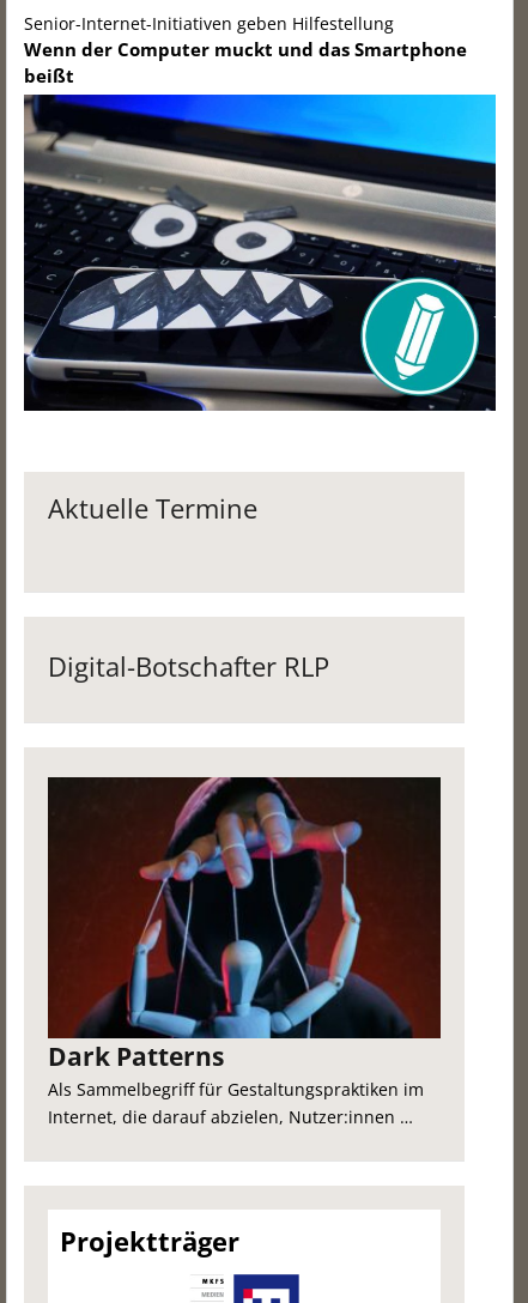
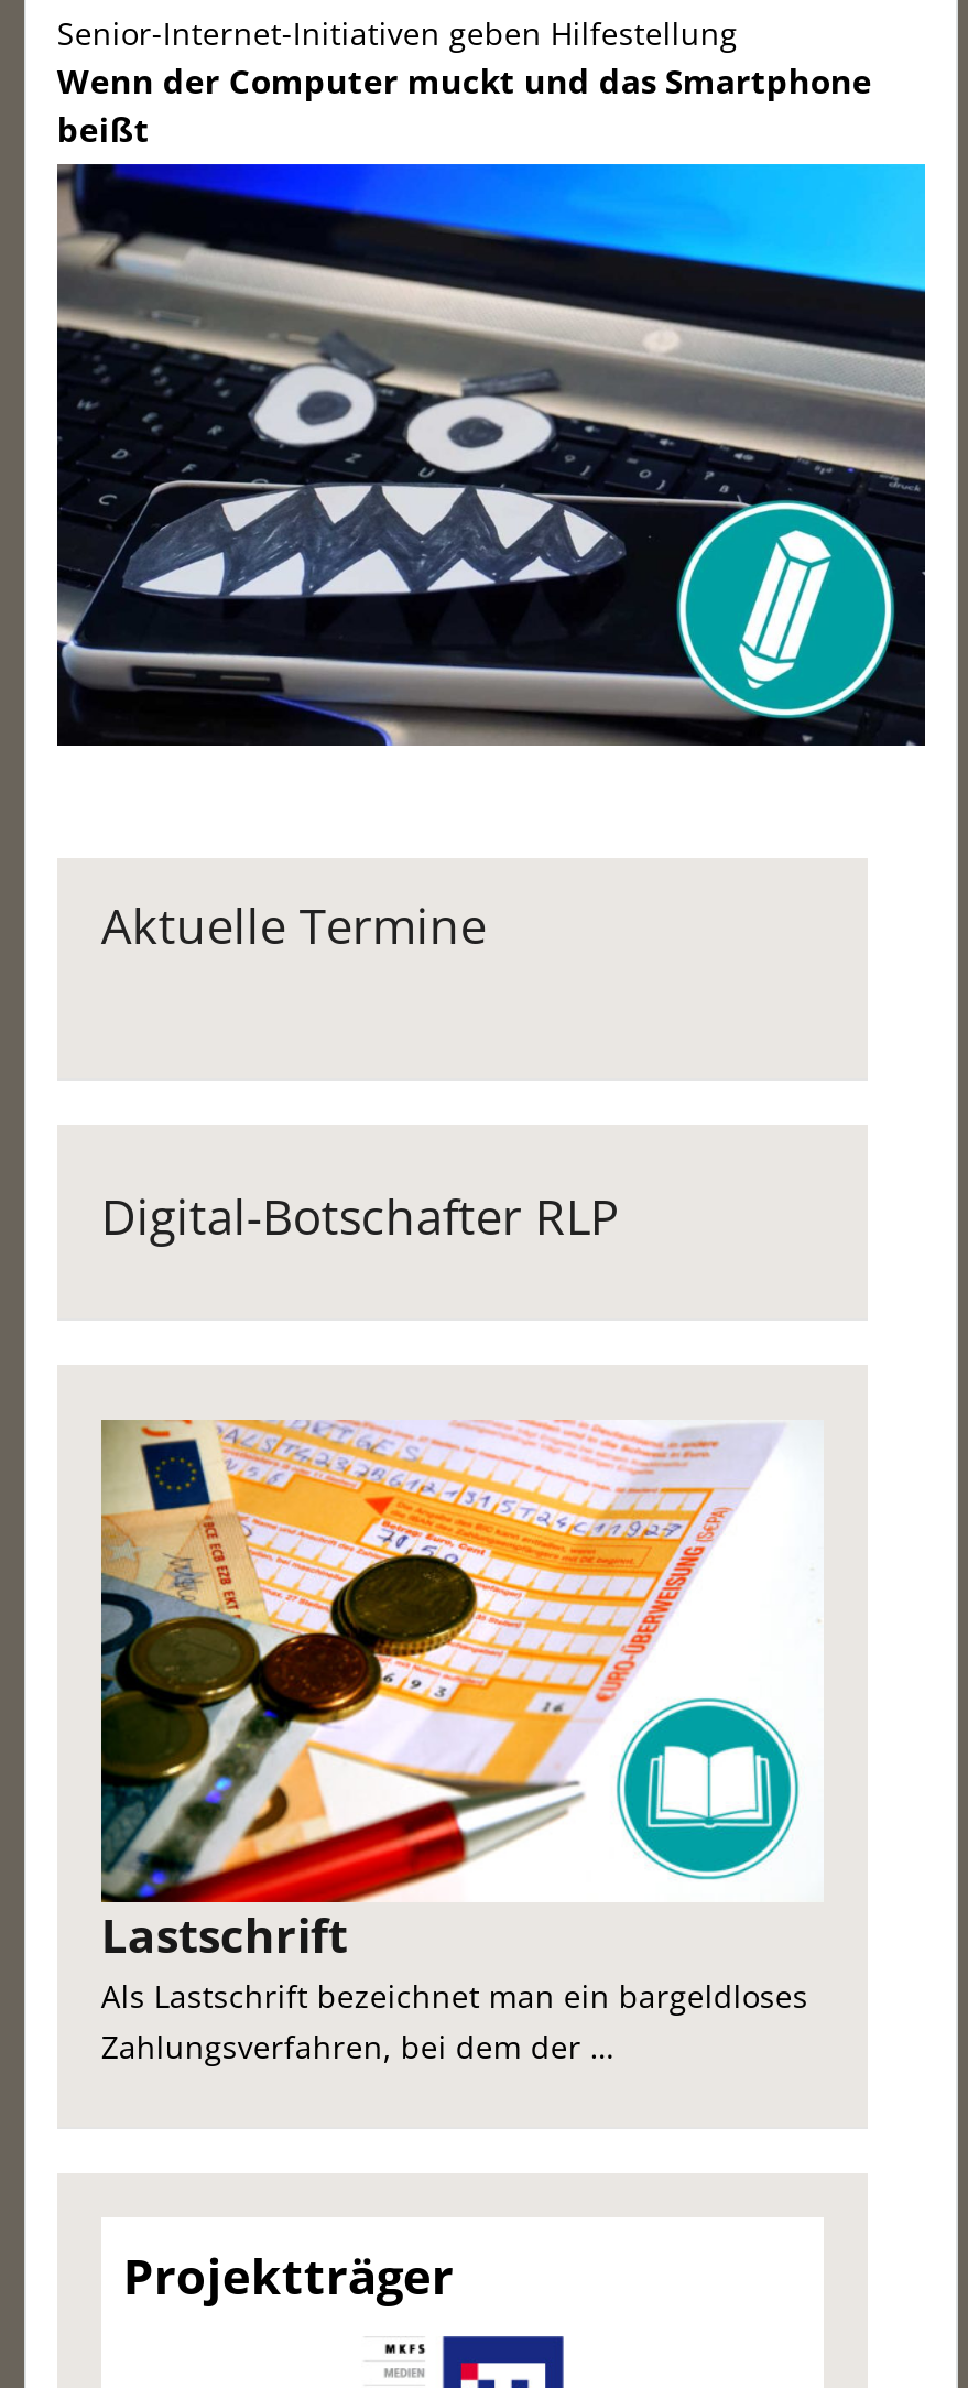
[47,776,442,1129] [image] | Dark Patterns | Als Sammelbegriff für Gestaltungspraktiken im | Internet, die darauf abzielen, Nutzer:innen … -> [99,1418,824,2067] [image] | Lastschrift | Als Lastschrift bezeichnet man ein bargeldloses | Zahlungsverfahren, bei dem der …

